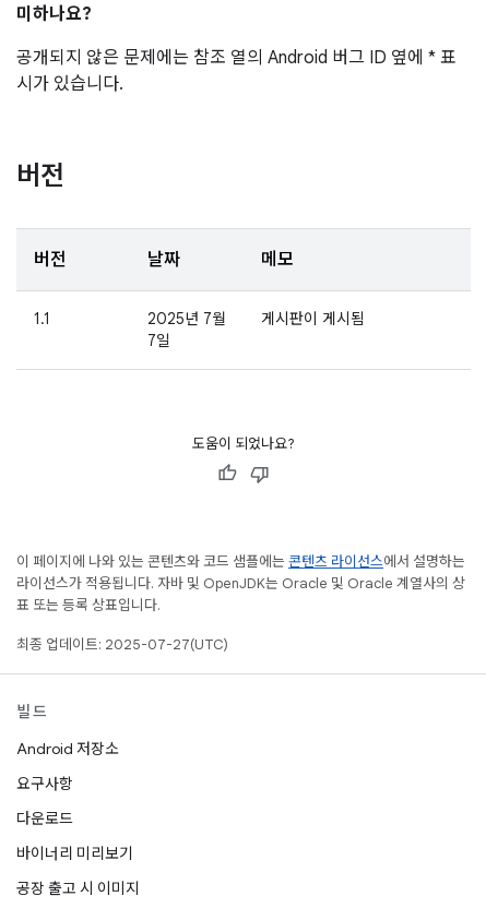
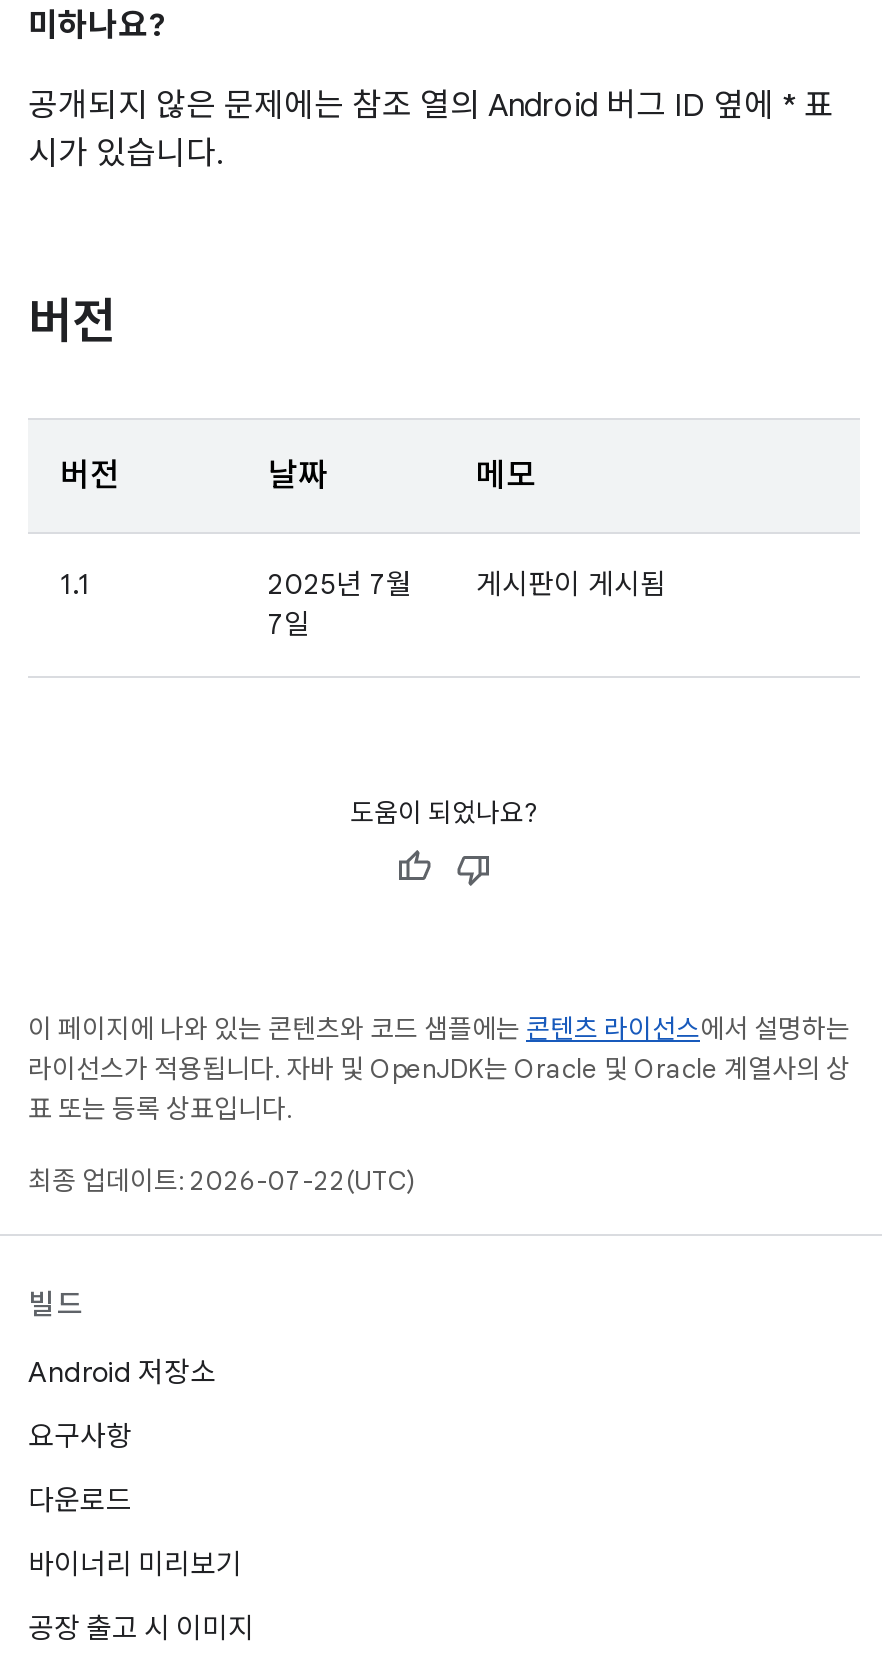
[16,635,228,654] 최종 업데이트: 2025-07-27(UTC) -> [28,1164,416,1198] 최종 업데이트: 2026-07-22(UTC)

